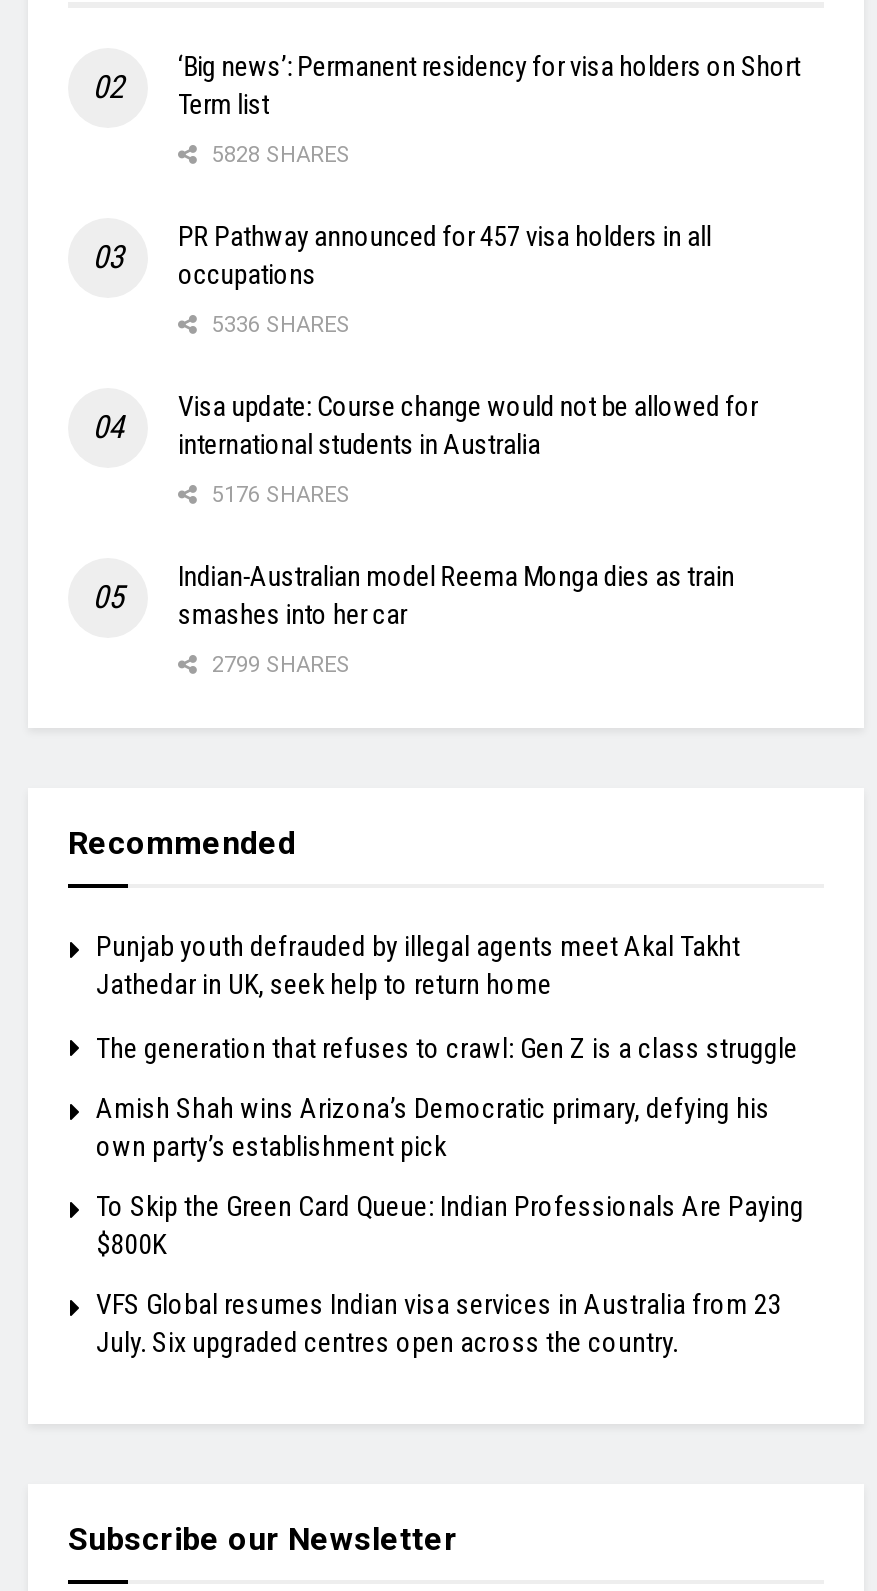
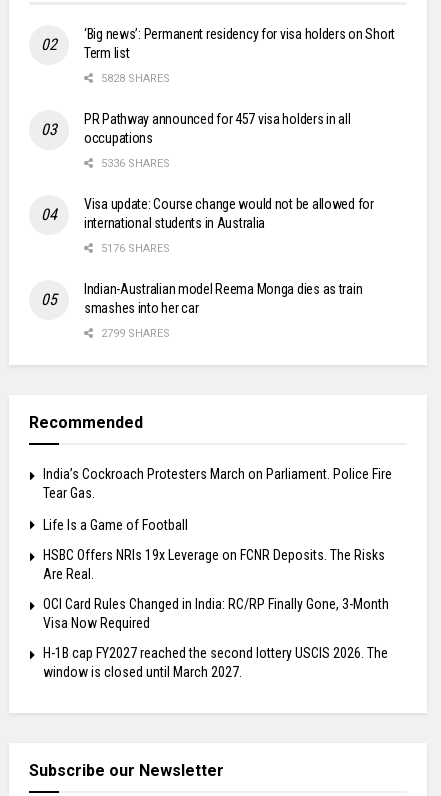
[96,931,740,1001] Punjab youth defrauded by illegal agents meet Akal Takht | Jathedar in UK, seek help to return home -> [43,466,392,501] India’s Cockroach Protesters March on Parliament. Police Fire | Tear Gas.
[96,1033,798,1065] The generation that refuses to crawl: Gen Z is a class struggle -> [43,517,188,533] Life Is a Game of Football
[96,1093,770,1163] Amish Shah wins Arizona’s Democratic primary, defying his | own party’s establishment pick -> [43,547,385,582] HSBC Offers NRIs 19x Leverage on FCNR Deposits. The Risks | Are Real.
[96,1191,804,1261] To Skip the Green Card Queue: Indian Professionals Are Paying | $800K -> [43,596,389,631] OCI Card Rules Changed in India: RC/RP Finally Gone, 3-Month | Visa Now Required
[96,1289,782,1359] VFS Global resumes Indian visa services in Australia from 23 | July. Six upgraded centres open across the country. -> [43,645,388,680] H-1B cap FY2027 reached the second lottery USCIS 2026. The | window is closed until March 2027.

